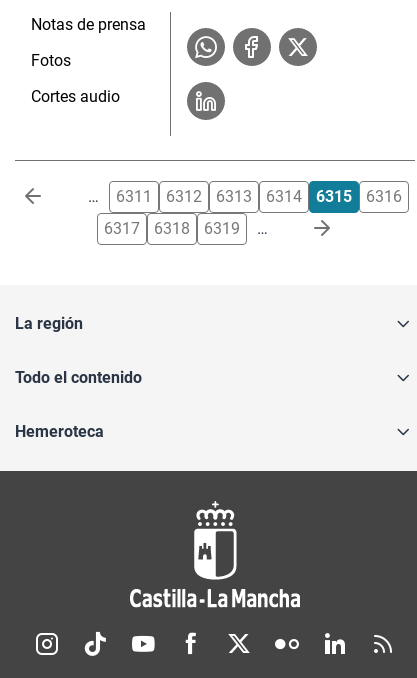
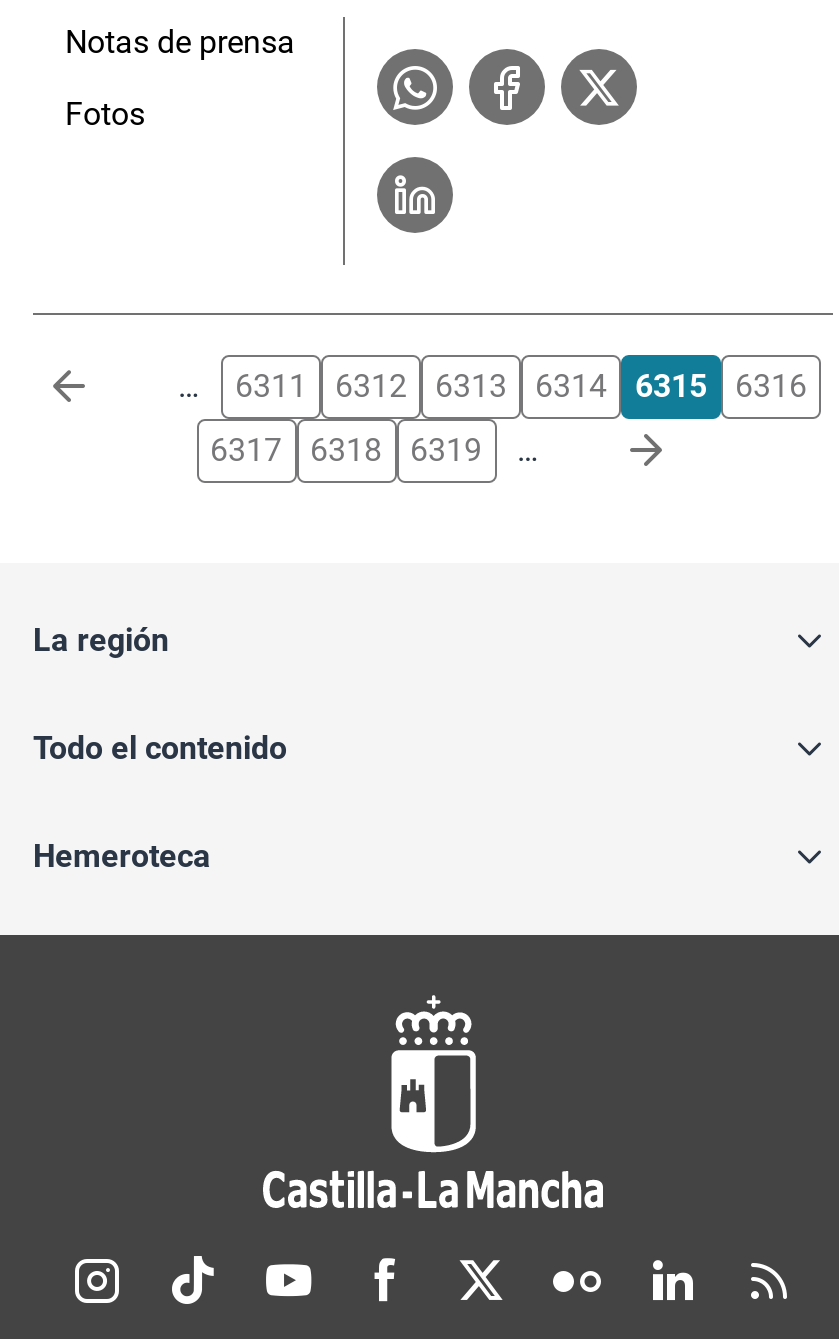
[31,87,120,106] Cortes audio -> none

